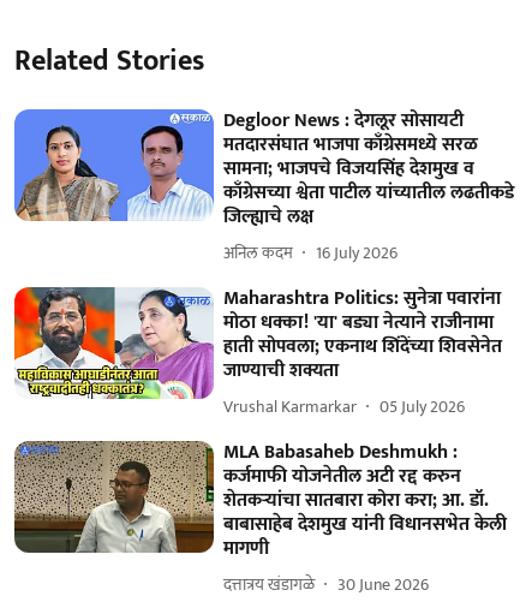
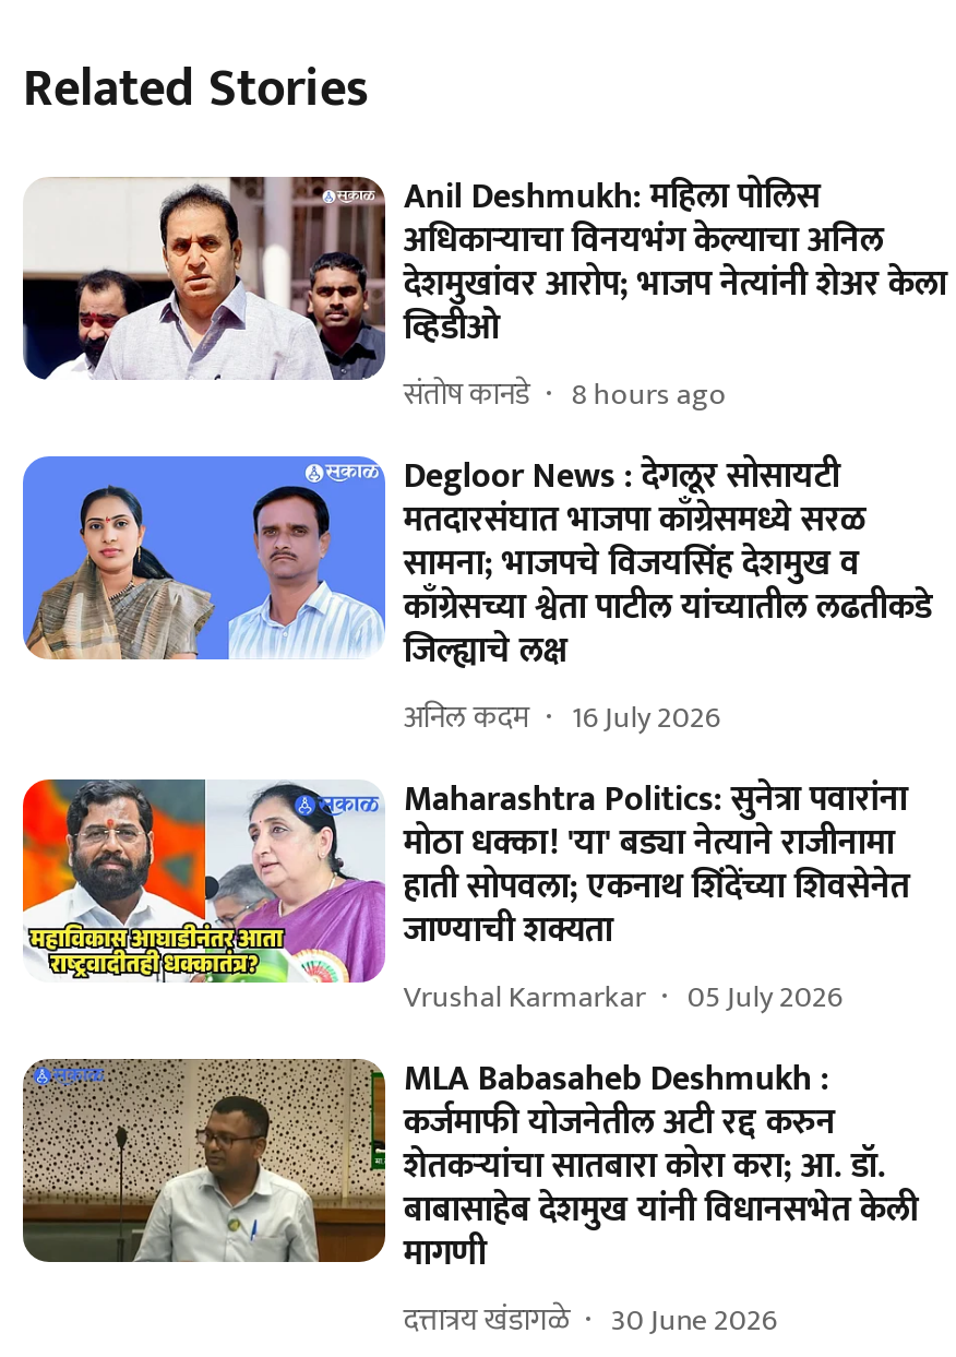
none -> [21,167,947,419] [image] | Anil Deshmukh: महिला पोलिस | अधिकाऱ्याचा विनयभंग केल्याचा अनिल | देशमुखांवर आरोप; भाजप नेत्यांनी शेअर केला | व्हिडीओ | संतोष कानडे | 8 hours ago

